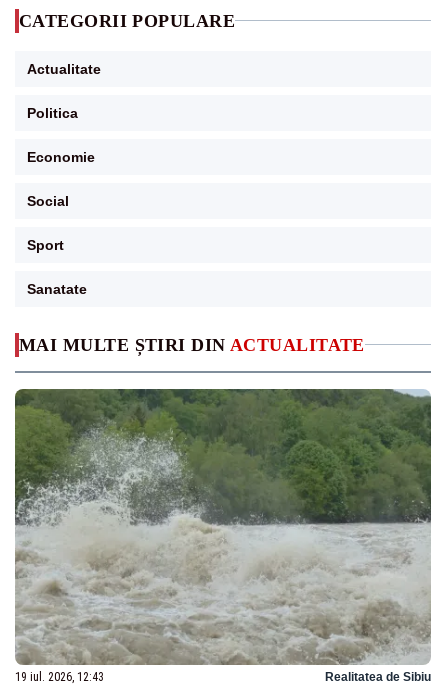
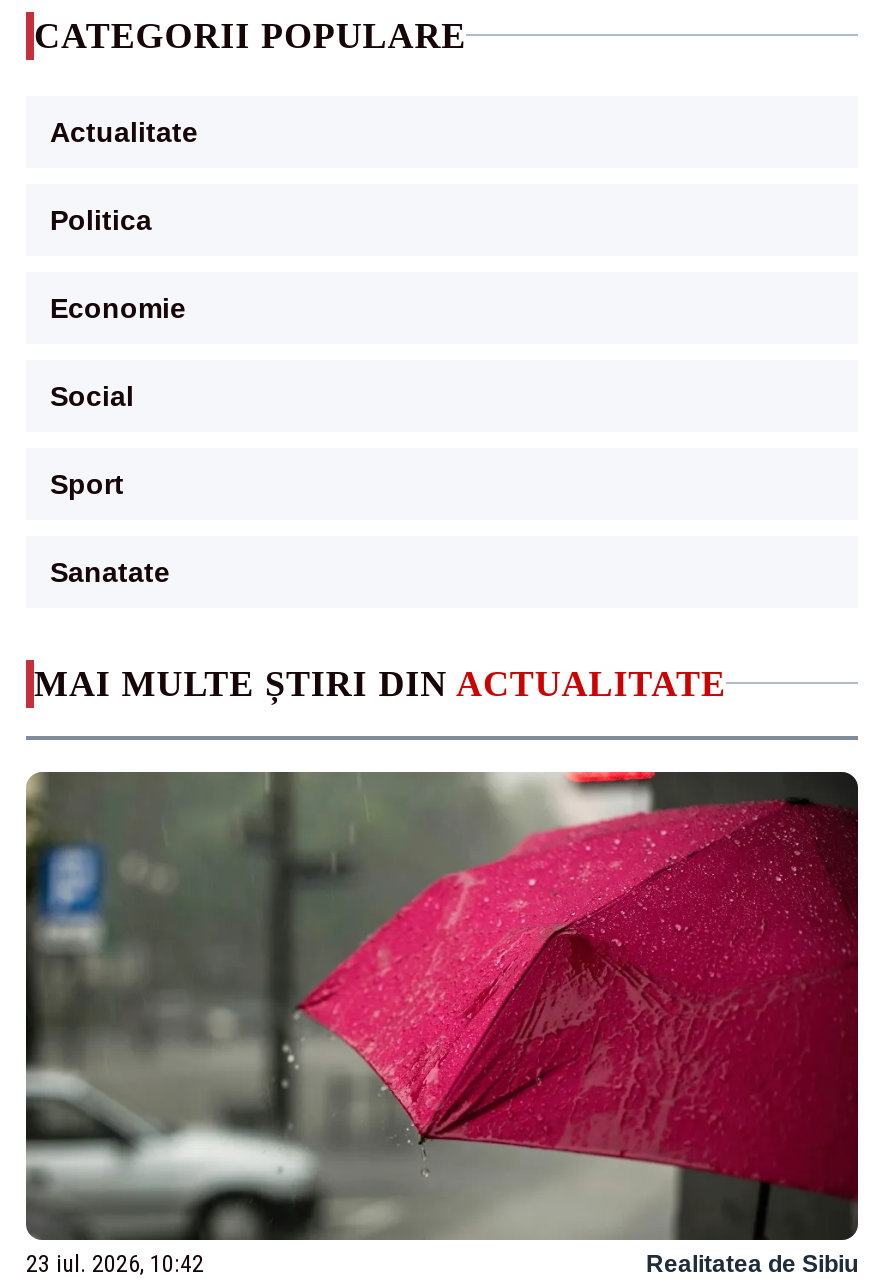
[14,388,432,684] [image] | 19 iul. 2026, 12:43 -> [26,770,860,1278] [image] | 23 iul. 2026, 10:42

